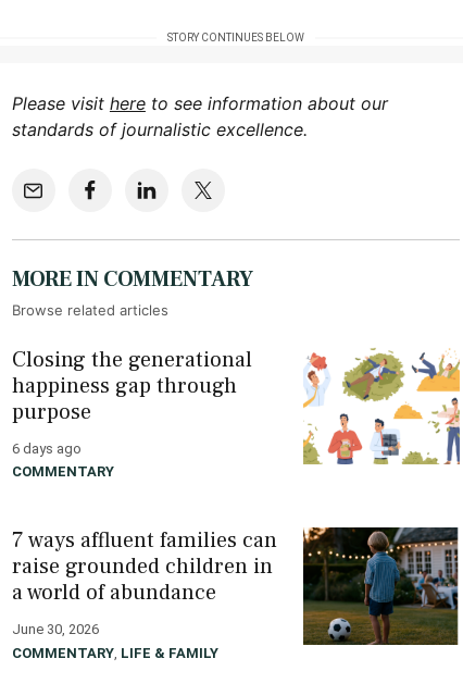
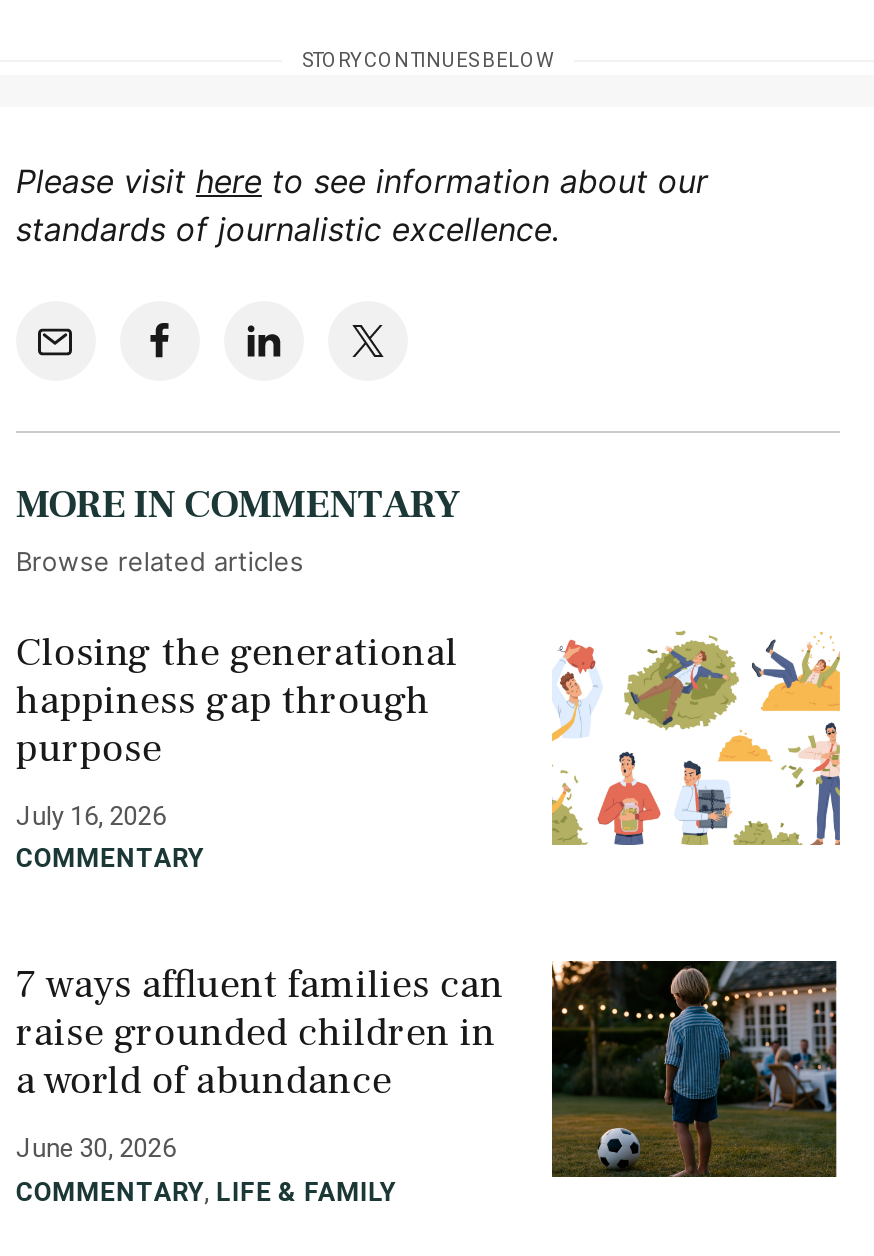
[12,440,81,456] 6 days ago -> [16,800,166,830] July 16, 2026

